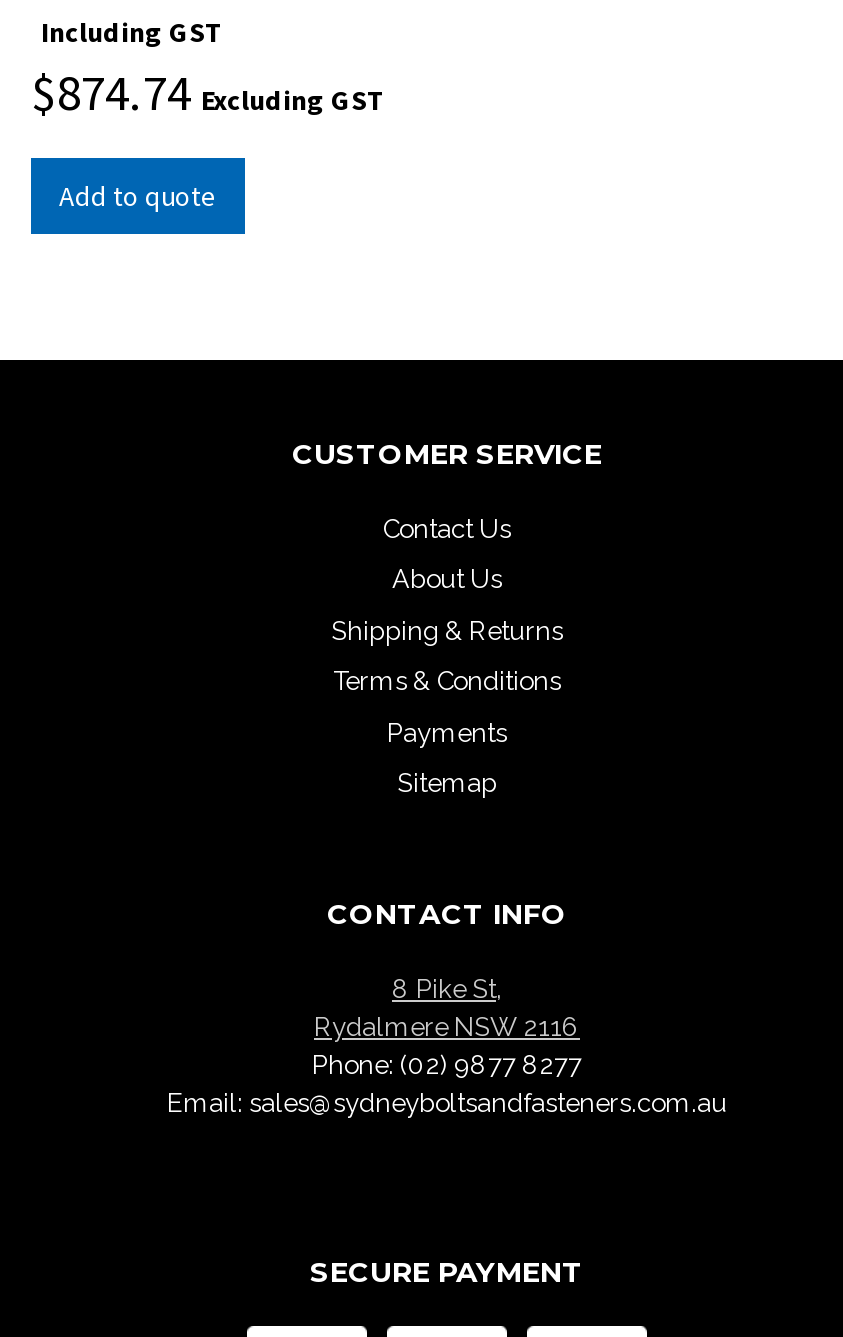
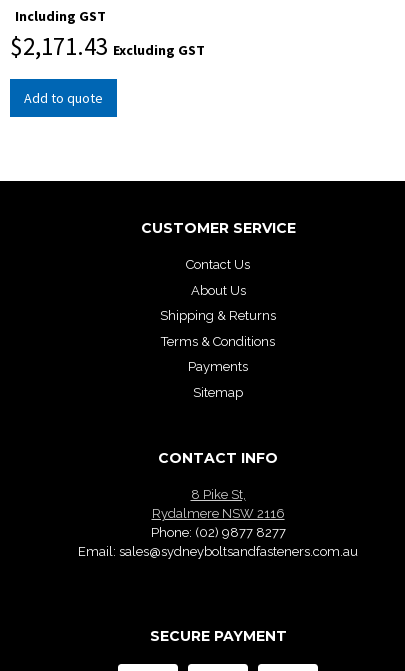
[31,61,385,125] $874.74 Excluding GST -> [10,30,205,62] $2,171.43 Excluding GST

